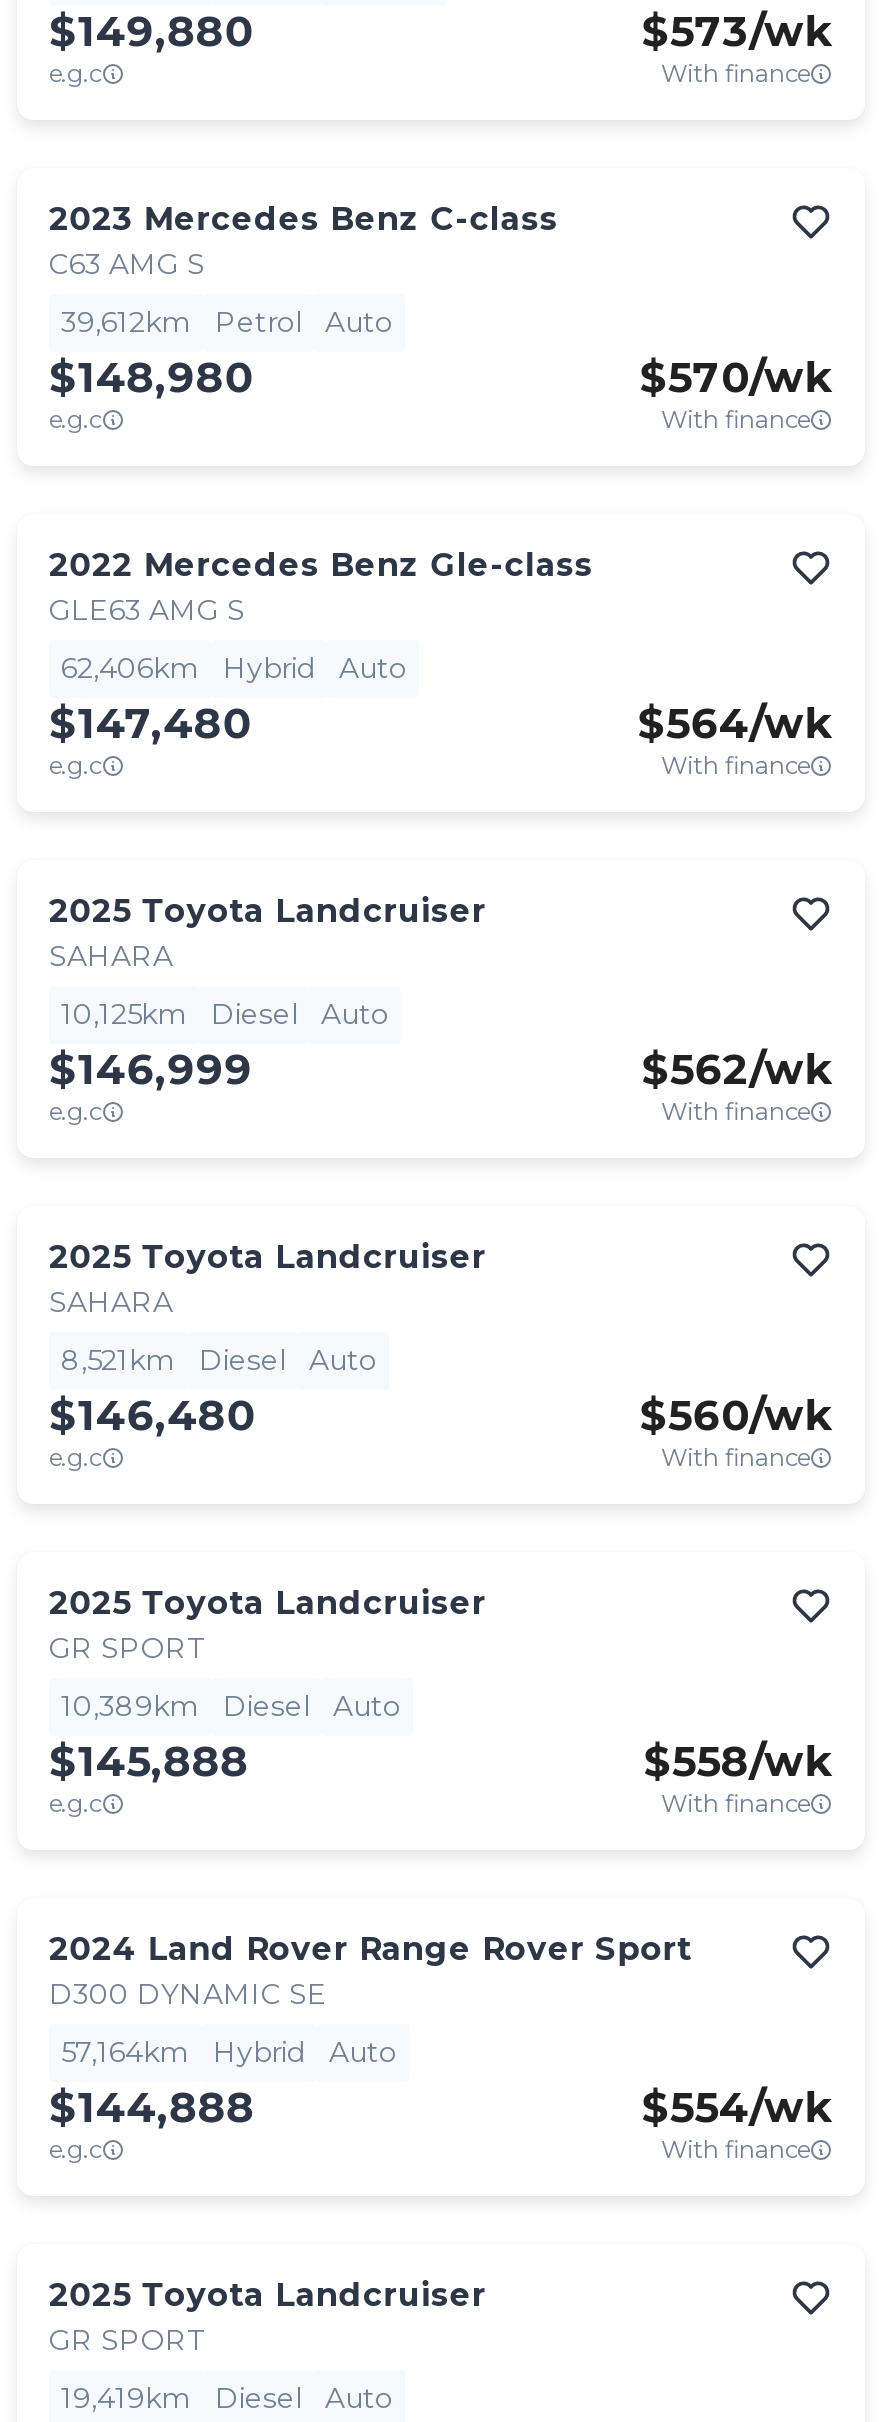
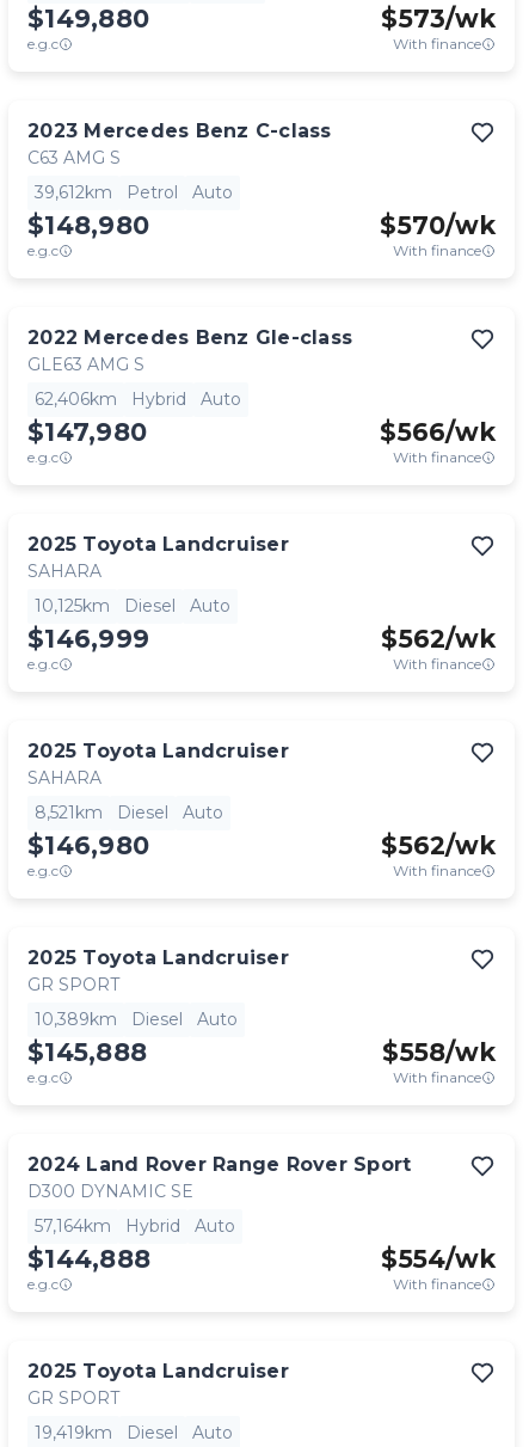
[49,698,251,748] $147,480 -> [27,417,147,447] $147,980
[637,698,833,748] $564/wk -> [380,417,496,447] $566/wk
[49,1390,255,1440] $146,480 -> [27,830,149,860] $146,980
[639,1390,833,1440] $560/wk -> [381,830,496,860] $562/wk

